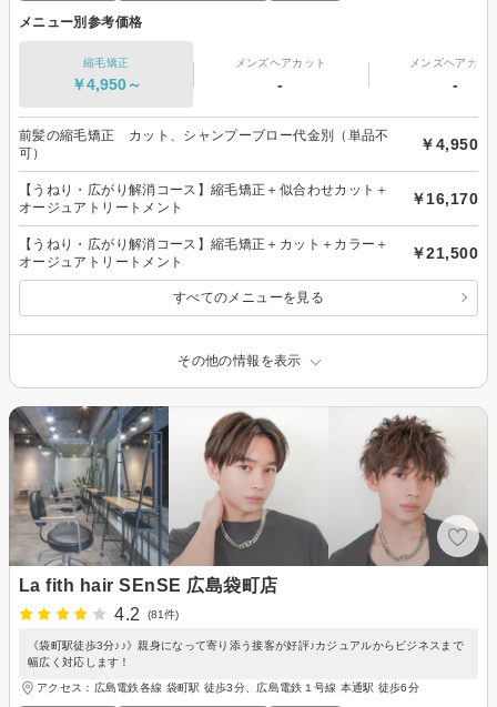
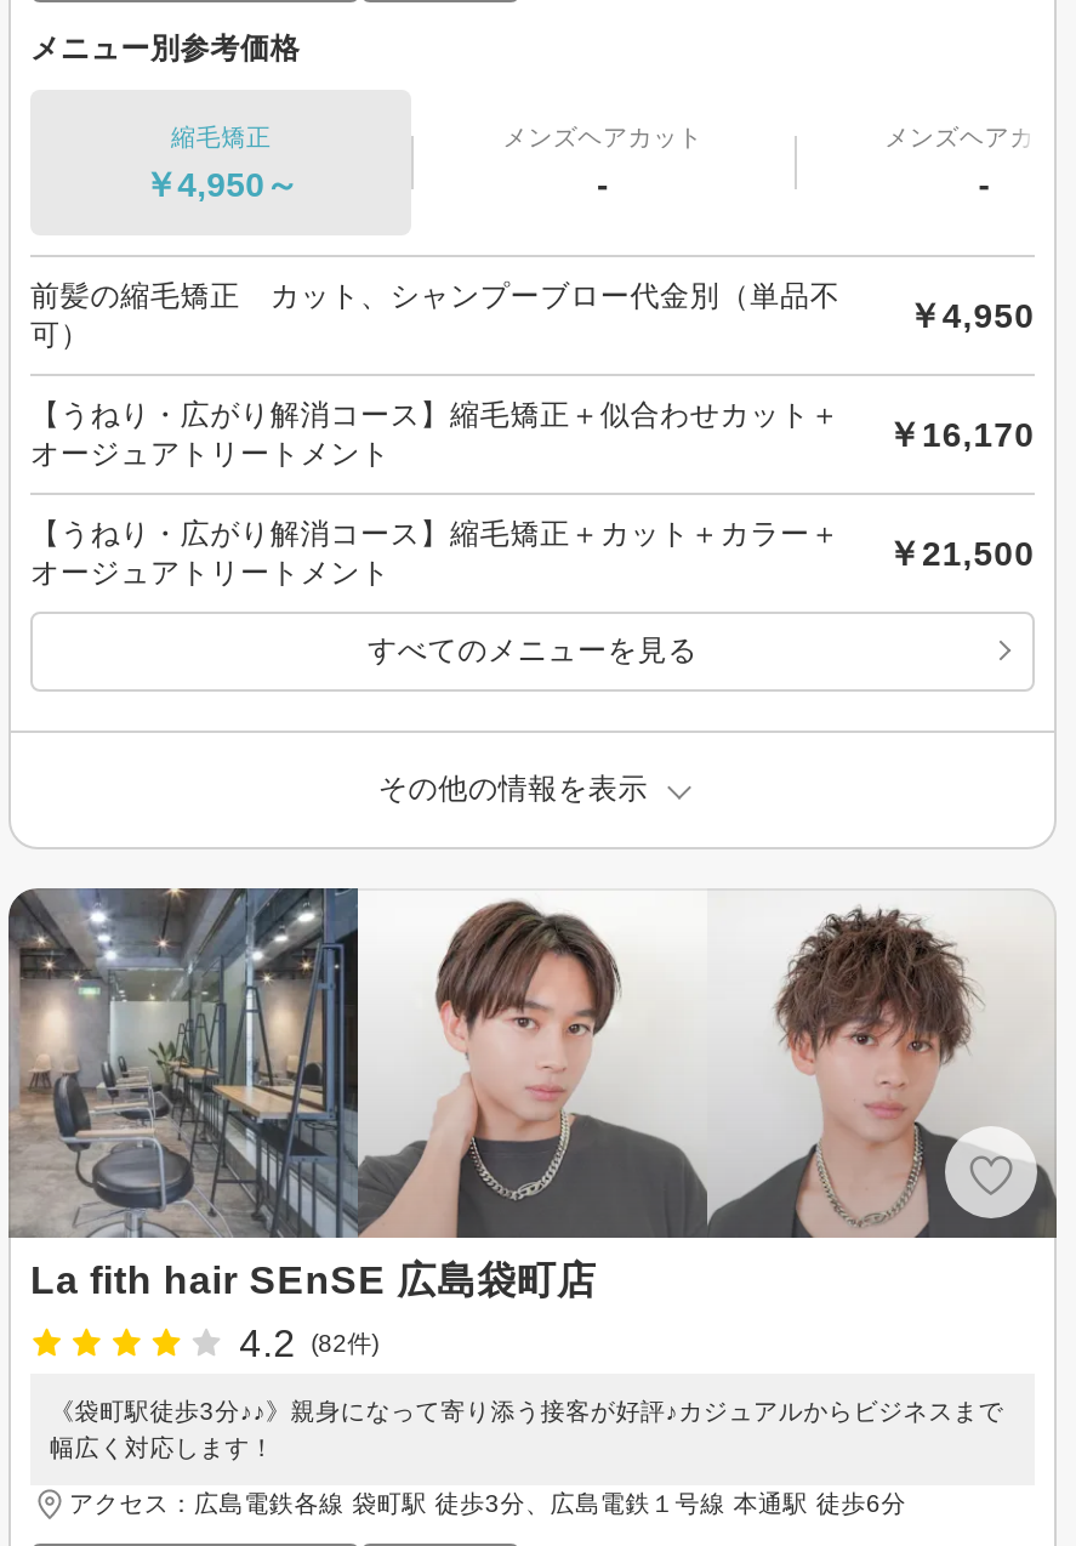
[114,605,178,624] 4.2 (81件) -> [239,1322,379,1363] 4.2 (82件)

